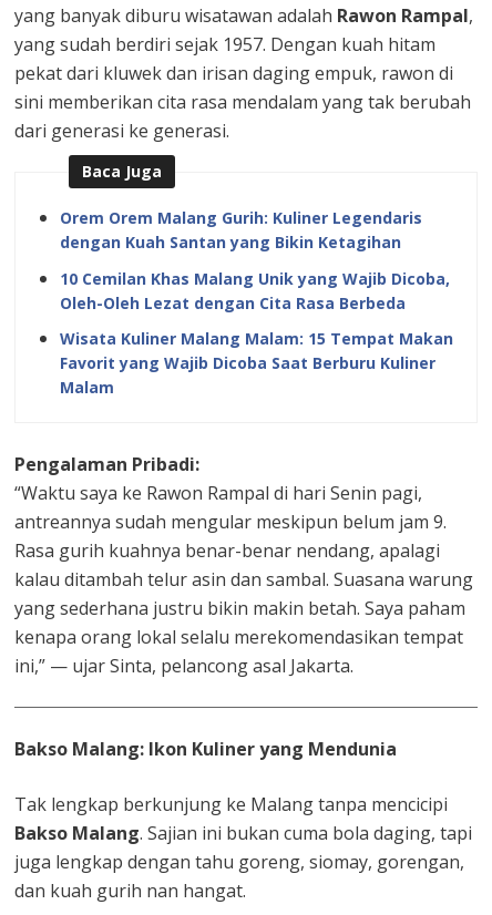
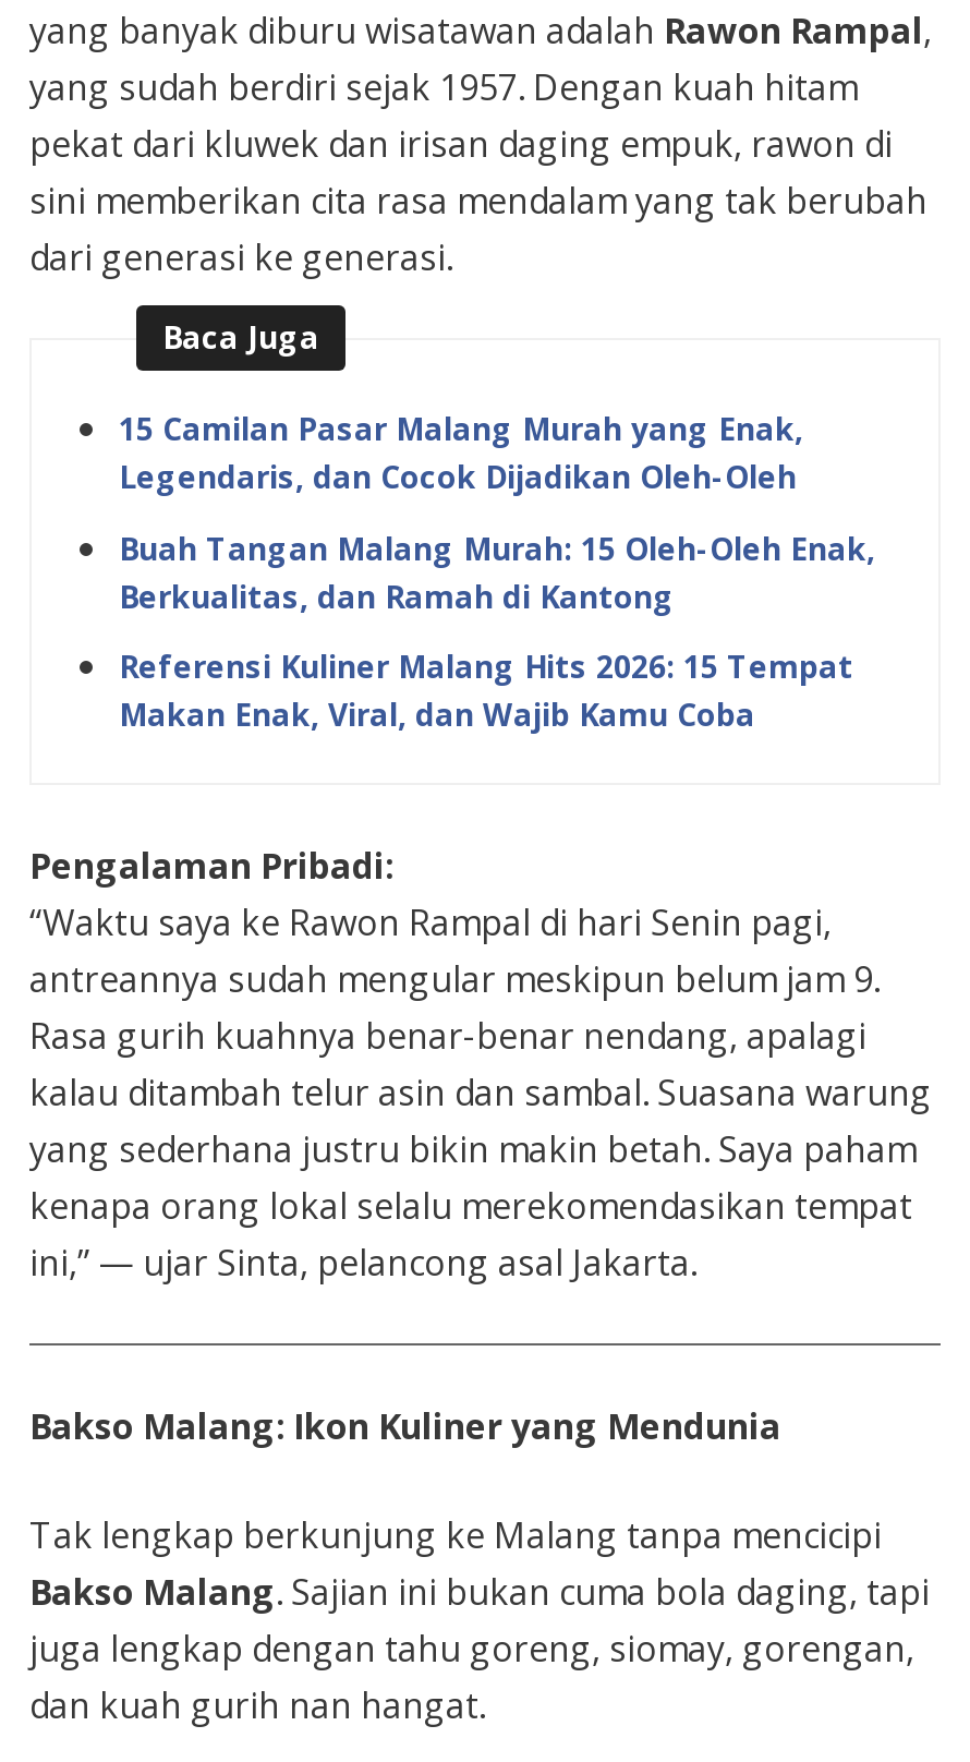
[60,207,422,253] Orem Orem Malang Gurih: Kuliner Legendaris | dengan Kuah Santan yang Bikin Ketagihan -> [119,408,803,498] 15 Camilan Pasar Malang Murah yang Enak, | Legendaris, dan Cocok Dijadikan Oleh-Oleh
[60,268,450,313] 10 Cemilan Khas Malang Unik yang Wajib Dicoba, | Oleh-Oleh Lezat dengan Cita Rasa Berbeda -> [119,527,875,617] Buah Tangan Malang Murah: 15 Oleh-Oleh Enak, | Berkualitas, dan Ramah di Kantong
[60,328,453,398] Wisata Kuliner Malang Malam: 15 Tempat Makan | Favorit yang Wajib Dicoba Saat Berburu Kuliner | Malam -> [119,646,853,736] Referensi Kuliner Malang Hits 2026: 15 Tempat | Makan Enak, Viral, dan Wajib Kamu Coba

